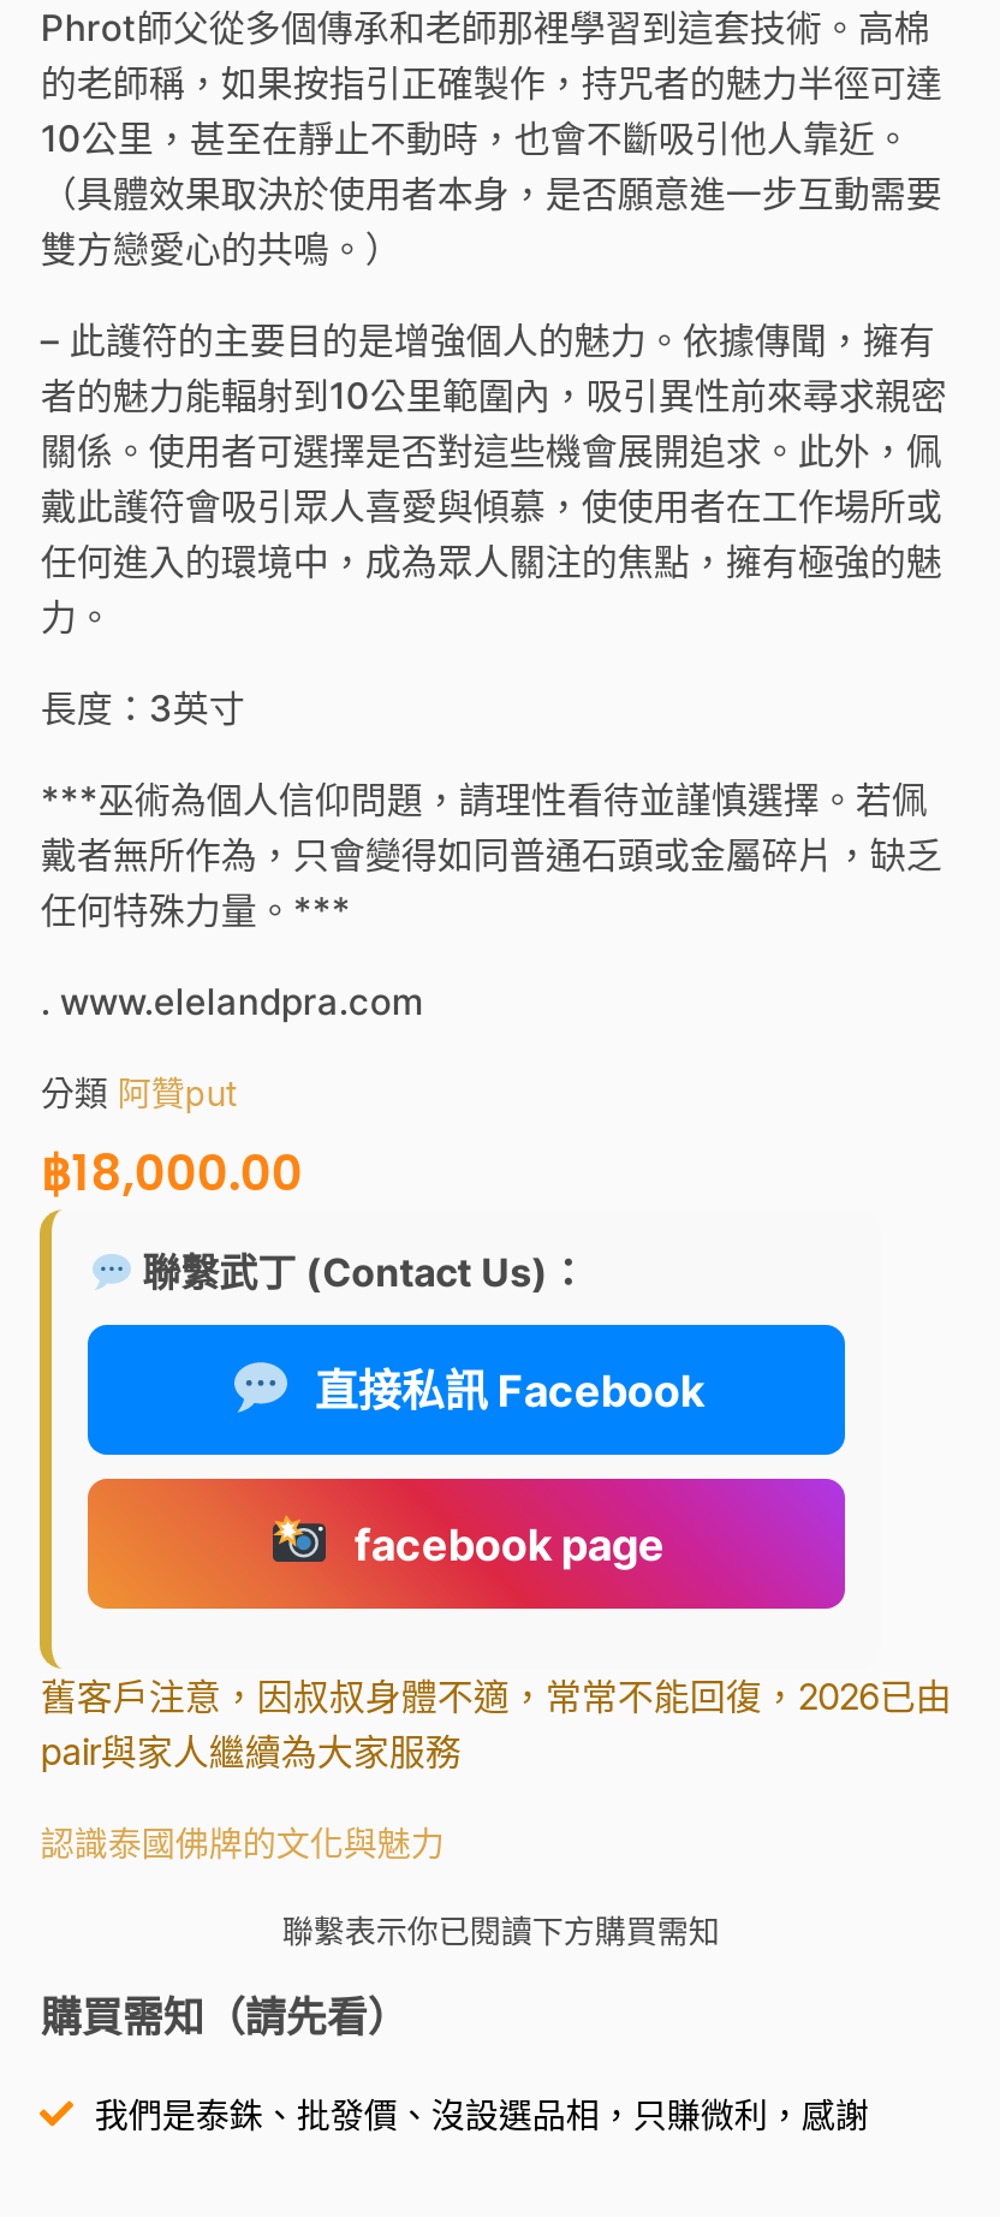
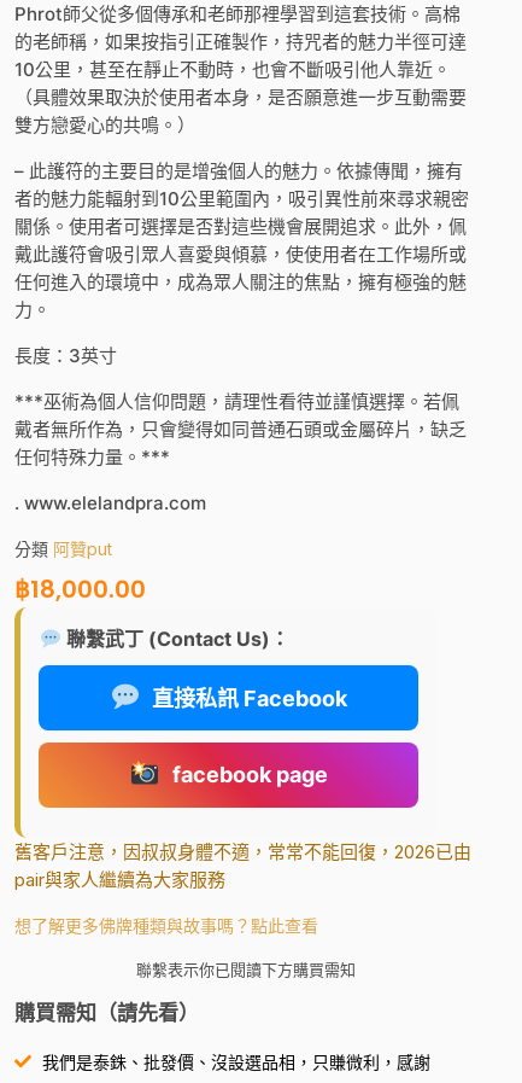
[41,1822,444,1863] 認識泰國佛牌的文化與魅力 -> [15,915,319,935] 想了解更多佛牌種類與故事嗎？點此查看

